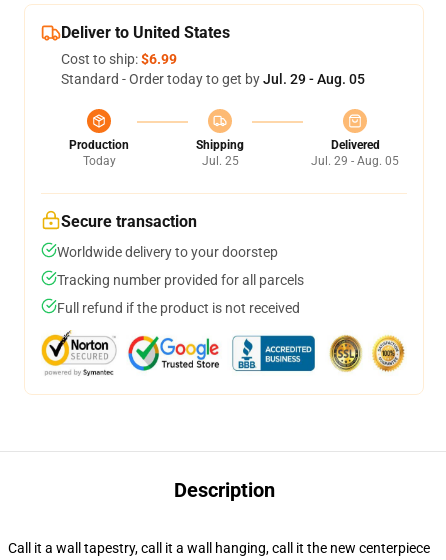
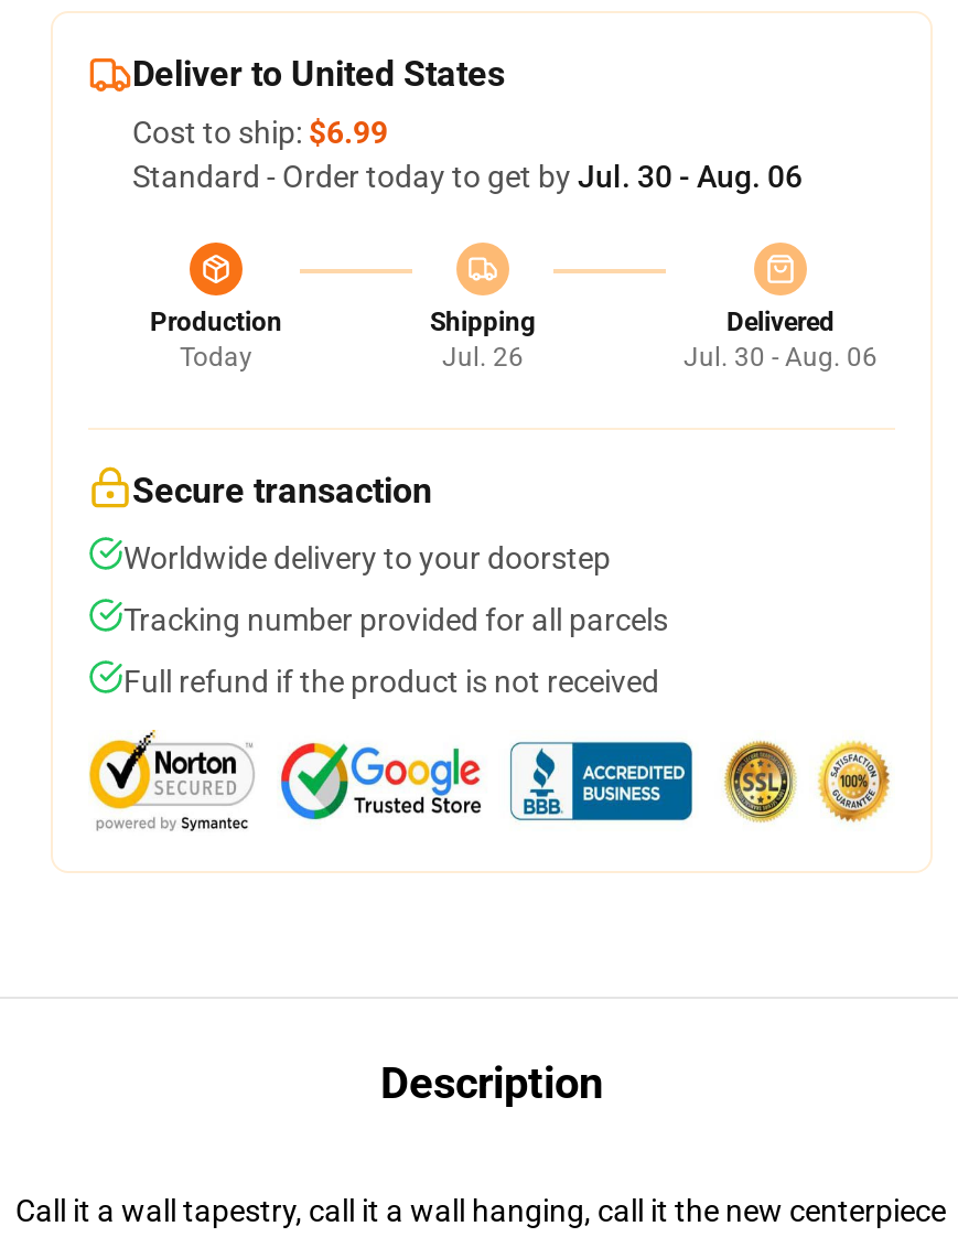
[61,71,365,87] Standard - Order today to get by Jul. 29 - Aug. 05 -> [132,159,803,194] Standard - Order today to get by Jul. 30 - Aug. 06
[201,154,238,168] Jul. 25 -> [442,342,524,373] Jul. 26
[311,154,399,168] Jul. 29 - Aug. 05 -> [683,342,878,373] Jul. 30 - Aug. 06

